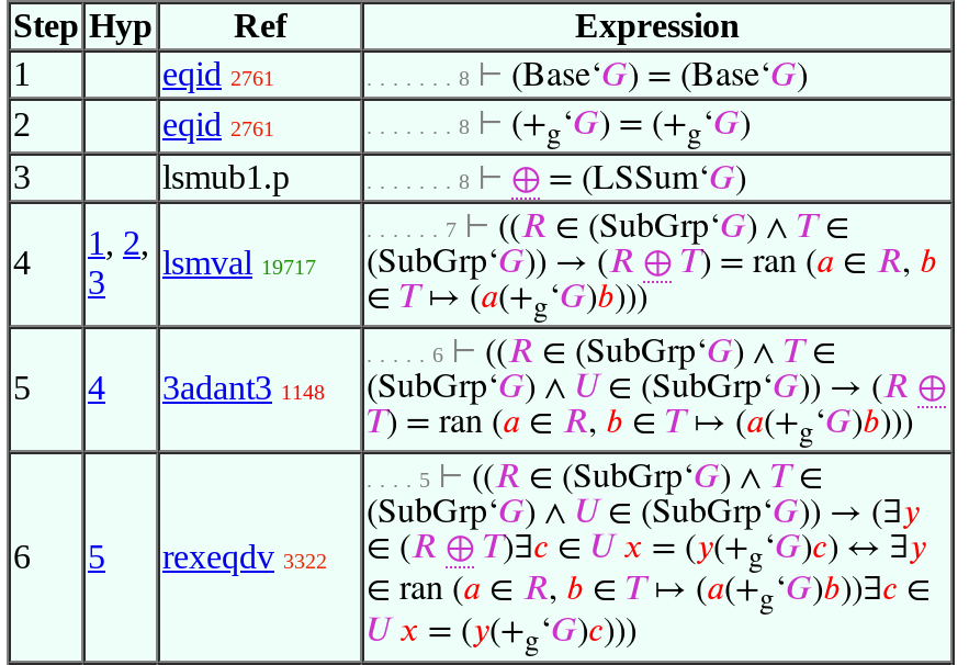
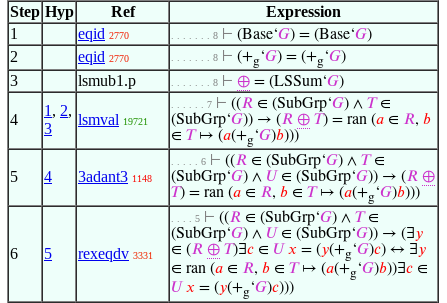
[162,55,274,92] eqid 2761 -> [78,25,129,42] eqid 2770
[162,105,274,143] eqid 2761 -> [78,48,129,65] eqid 2770
[162,244,316,281] lsmval 19717 -> [78,111,148,128] lsmval 19721
[162,538,327,575] rexeqdv 3322 -> [78,245,153,262] rexeqdv 3331

